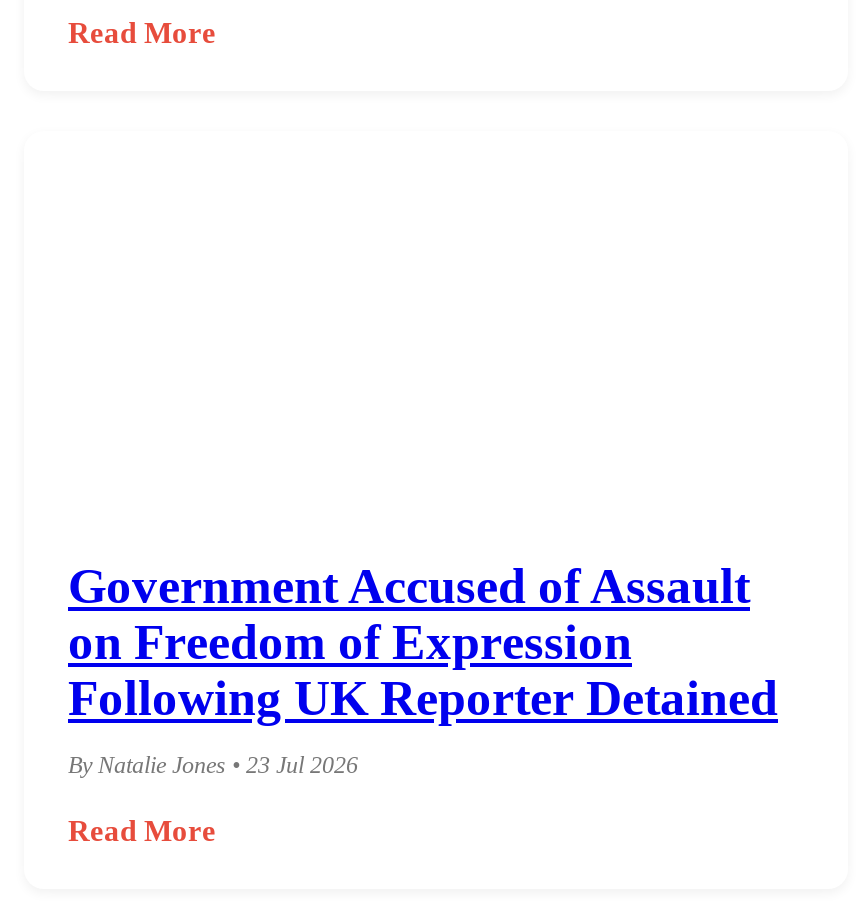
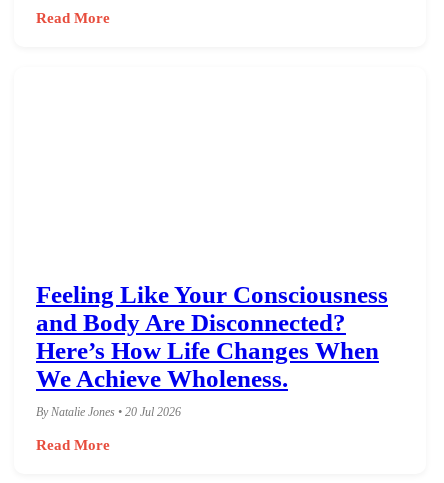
[68,560,778,726] Government Accused of Assault | on Freedom of Expression | Following UK Reporter Detained -> [36,281,388,392] Feeling Like Your Consciousness | and Body Are Disconnected? | Here’s How Life Changes When | We Achieve Wholeness.
[68,752,358,780] By Natalie Jones • 23 Jul 2026 -> [36,405,181,419] By Natalie Jones • 20 Jul 2026

